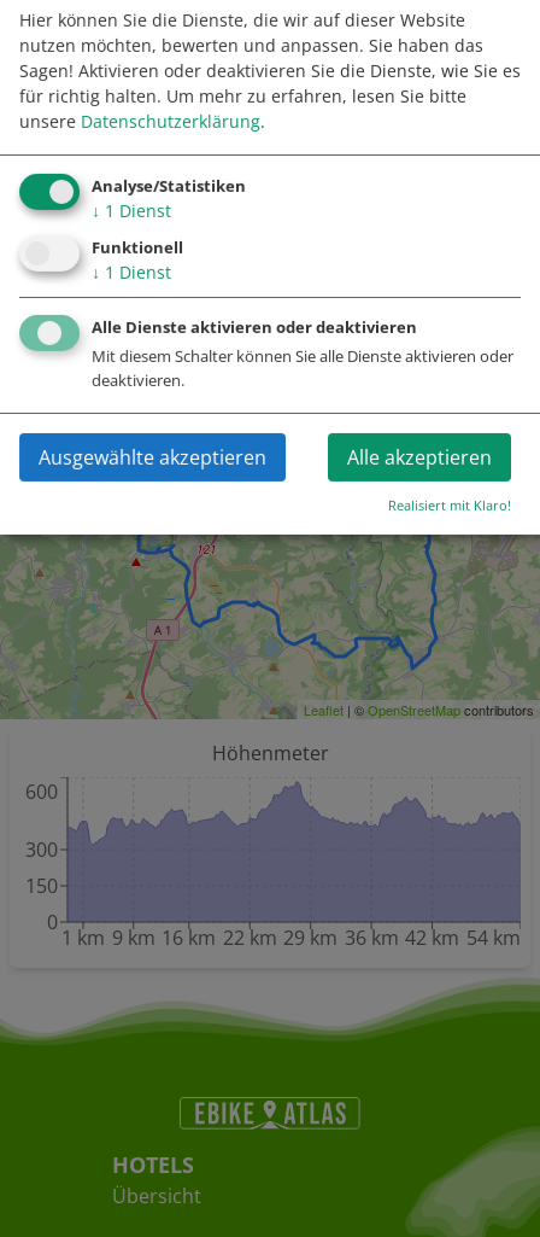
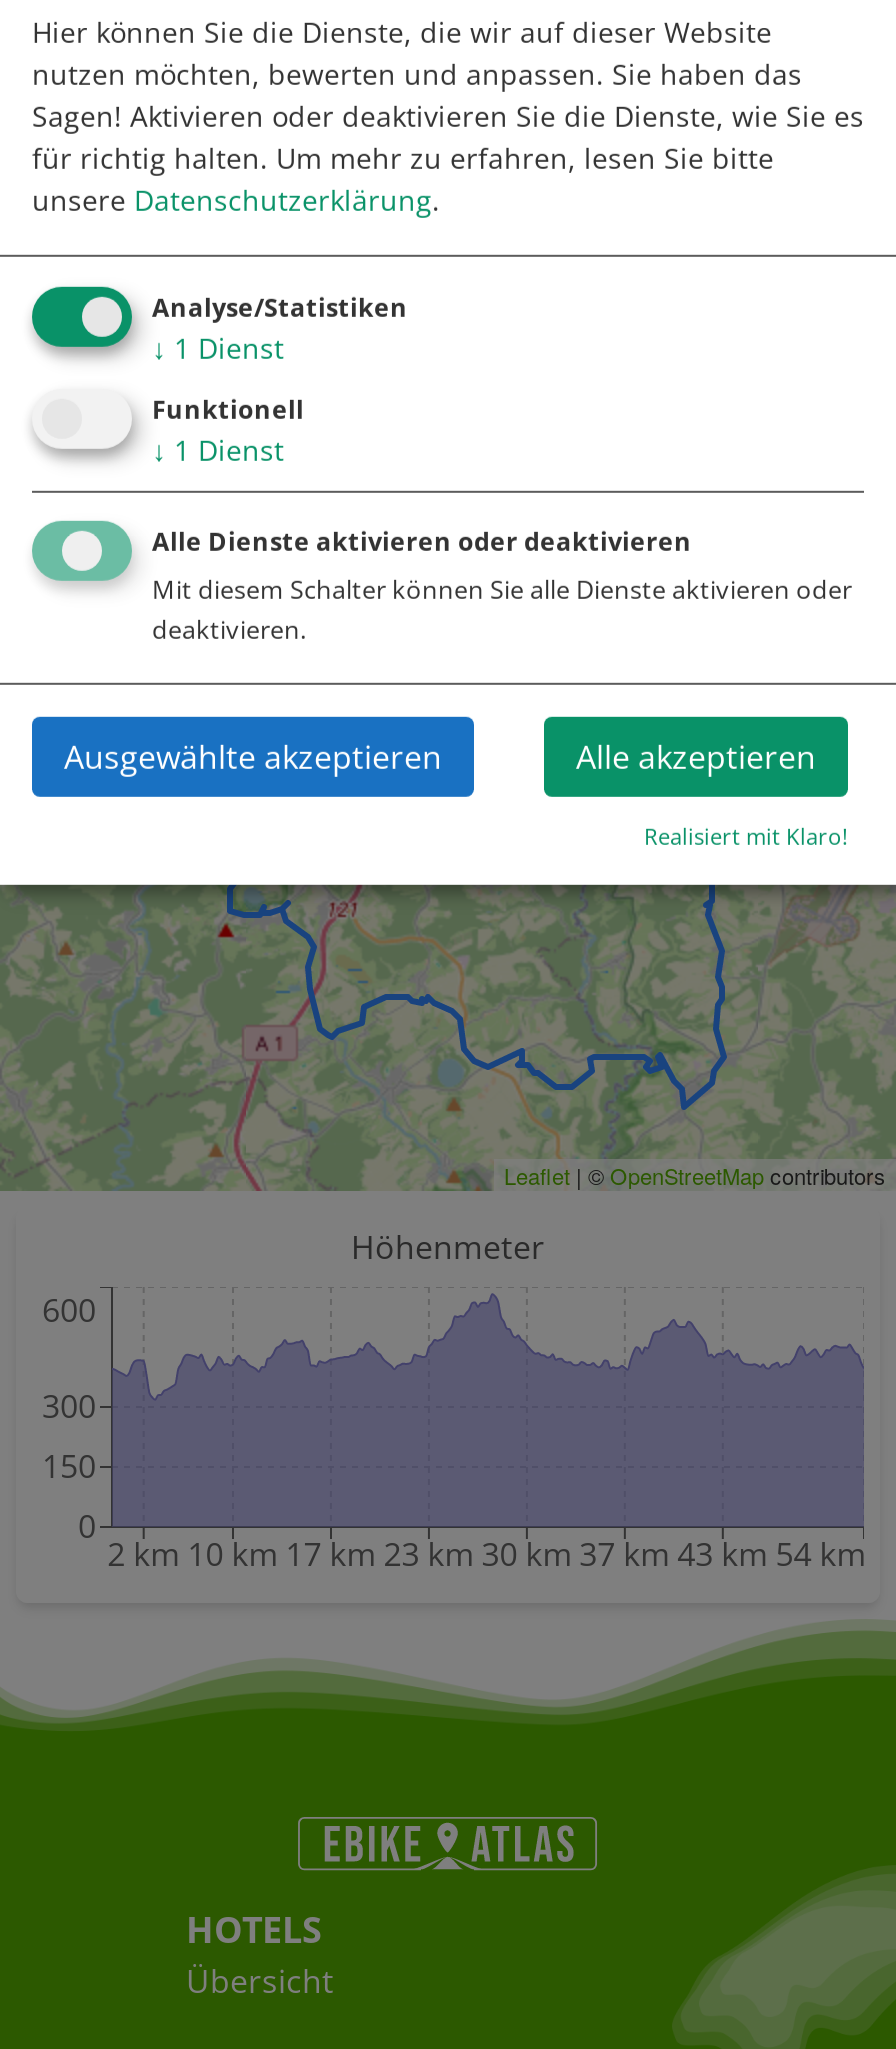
[61,925,521,952] 1 km 9 km 16 km 22 km 29 km 36 km 42 km 54 km -> [107,1532,866,1575] 2 km 10 km 17 km 23 km 30 km 37 km 43 km 54 km

